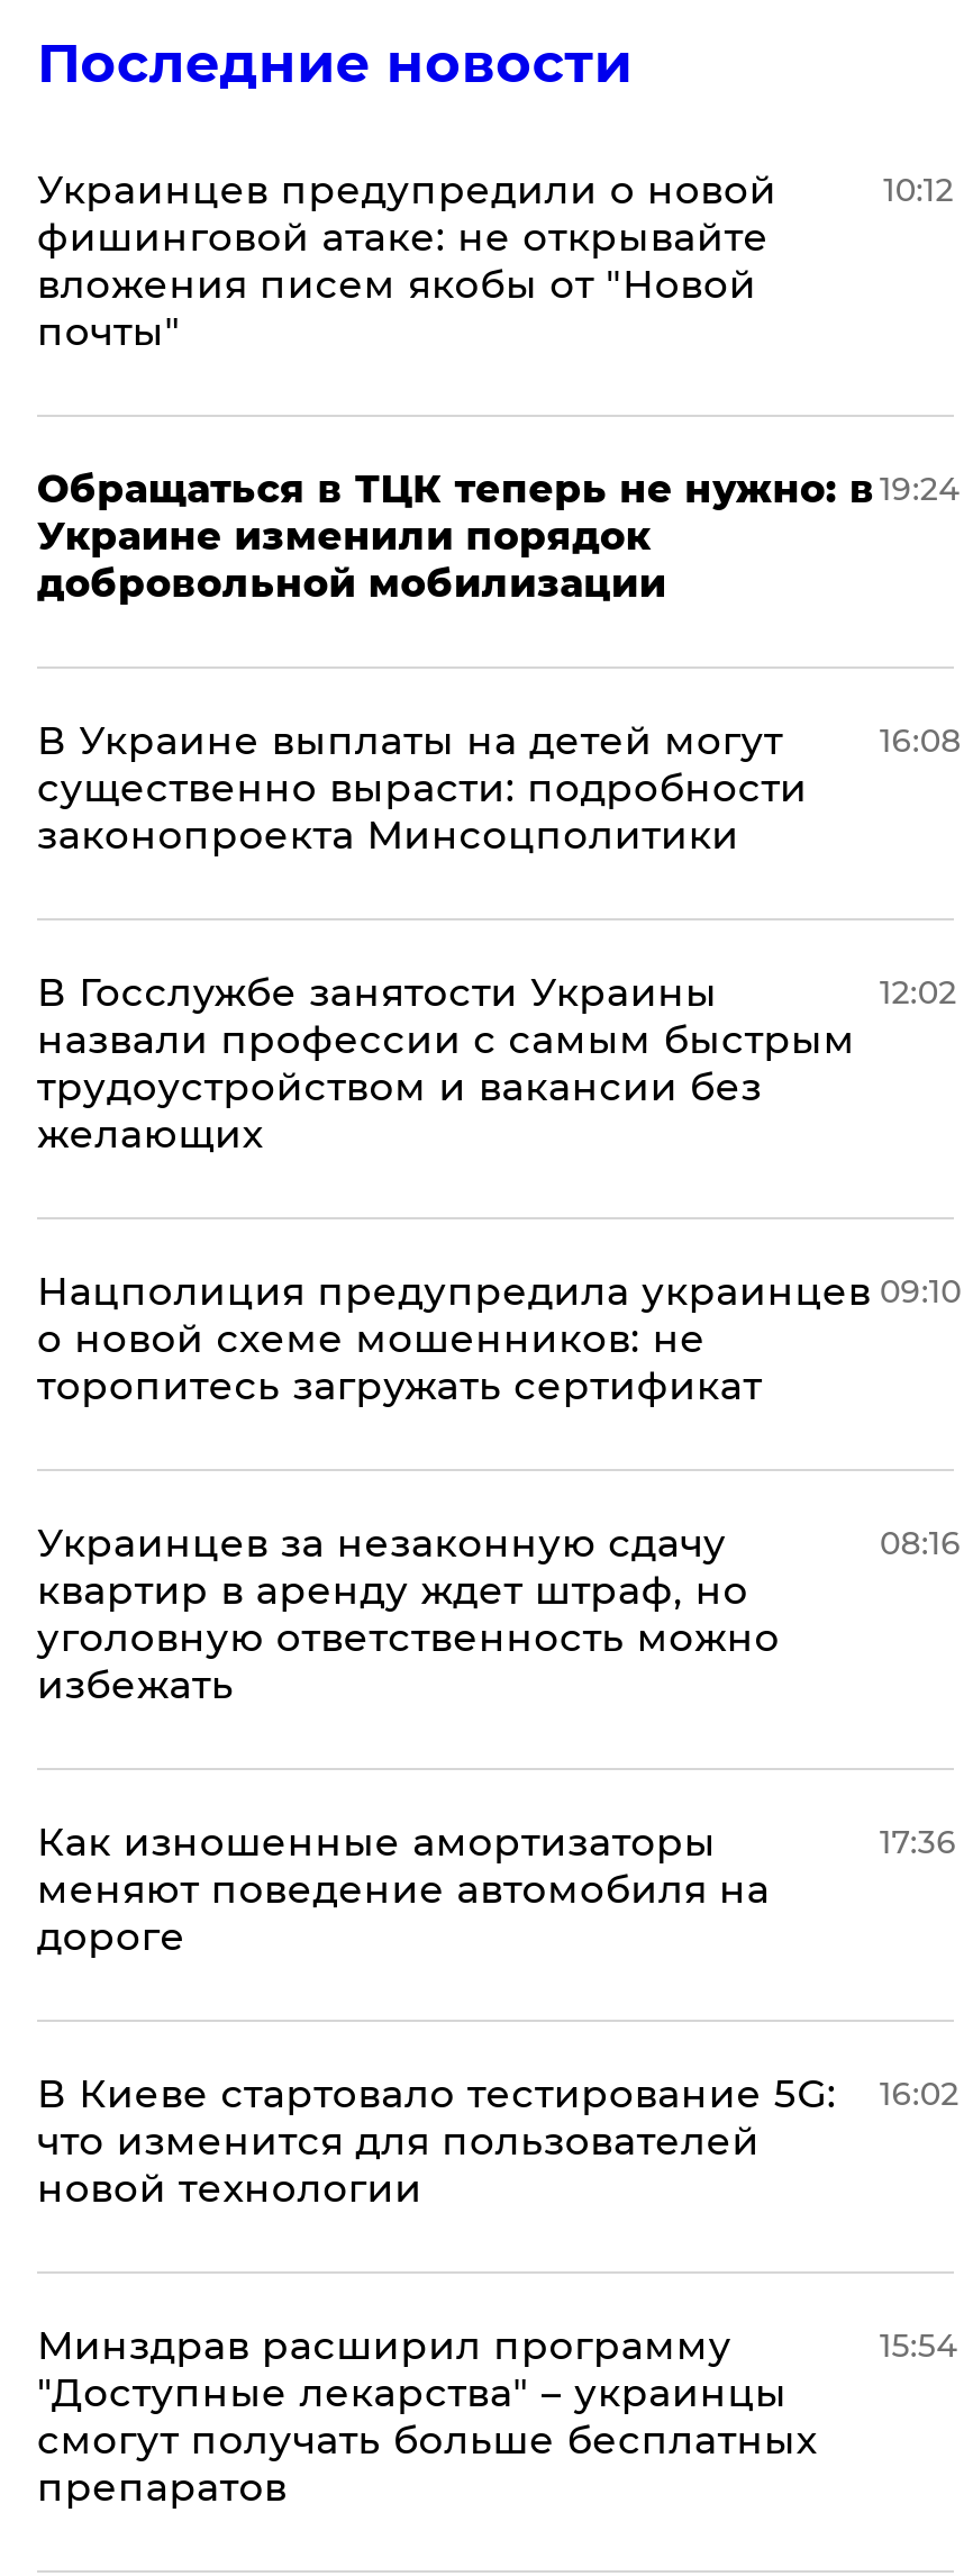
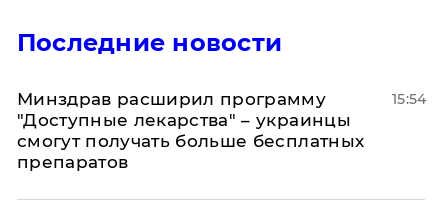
[37,167,777,354] Украинцев предупредили о новой | фишинговой атаке: не открывайте | вложения писем якобы от "Новой | почты" -> none
[883,170,954,210] 10:12 -> none
[37,466,875,606] Обращаться в ТЦК теперь не нужно: в | Украине изменили порядок | добровольной мобилизации -> none
[880,469,959,509] 19:24 -> none
[37,718,808,858] В Украине выплаты на детей могут | существенно вырасти: подробности | законопроекта Минсоцполитики -> none
[880,720,962,761] 16:08 -> none
[37,970,855,1157] В Госслужбе занятости Украины | назвали профессии с самым быстрым | трудоустройством и вакансии без | желающих -> none
[880,972,957,1013] 12:02 -> none
[37,1269,871,1408] Нацполиция предупредила украинцев | о новой схеме мошенников: не | торопитесь загружать сертификат -> none
[880,1271,962,1312] 09:10 -> none
[37,1521,780,1707] Украинцев за незаконную сдачу | квартир в аренду ждет штраф, но | уголовную ответственность можно | избежать -> none
[880,1523,962,1563] 08:16 -> none
[37,1820,770,1959] Как изношенные амортизаторы | меняют поведение автомобиля на | дороге -> none
[880,1822,957,1862] 17:36 -> none
[37,2071,837,2211] В Киеве стартовало тестирование 5G: | что изменится для пользователей | новой технологии -> none
[880,2074,959,2114] 16:02 -> none

